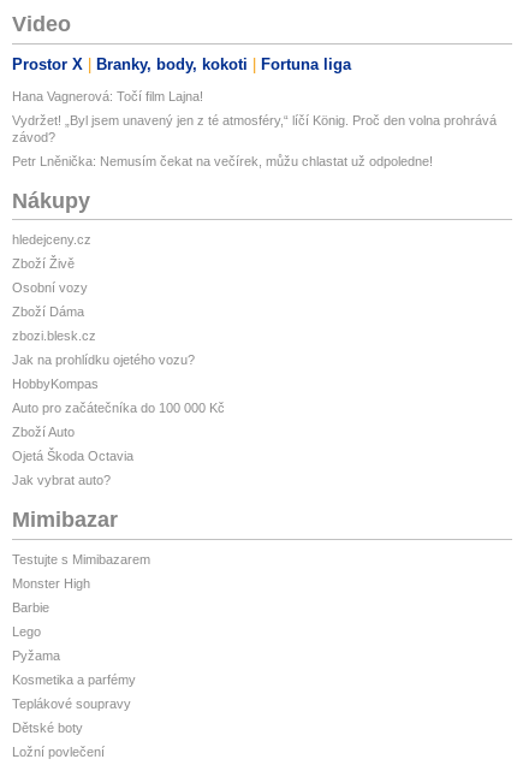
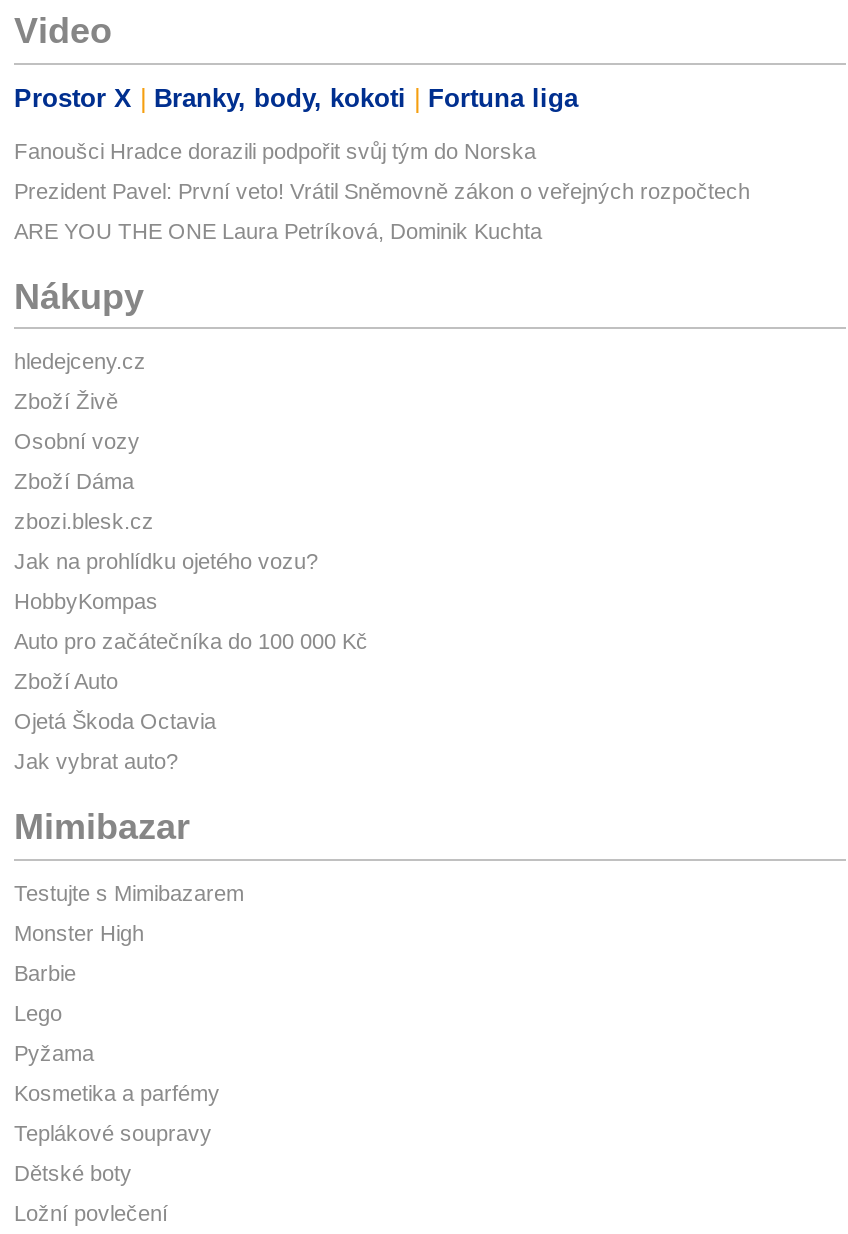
[12,89,203,103] Hana Vagnerová: Točí film Lajna! -> [14,139,536,163] Fanoušci Hradce dorazili podpořit svůj tým do Norska
[12,113,497,144] Vydržet! „Byl jsem unavený jen z té atmosféry,“ líčí König. Proč den volna prohrává | závod? -> [14,179,750,203] Prezident Pavel: První veto! Vrátil Sněmovně zákon o veřejných rozpočtech
[12,154,433,168] Petr Lněnička: Nemusím čekat na večírek, můžu chlastat už odpoledne! -> [14,219,542,243] ARE YOU THE ONE Laura Petríková, Dominik Kuchta

